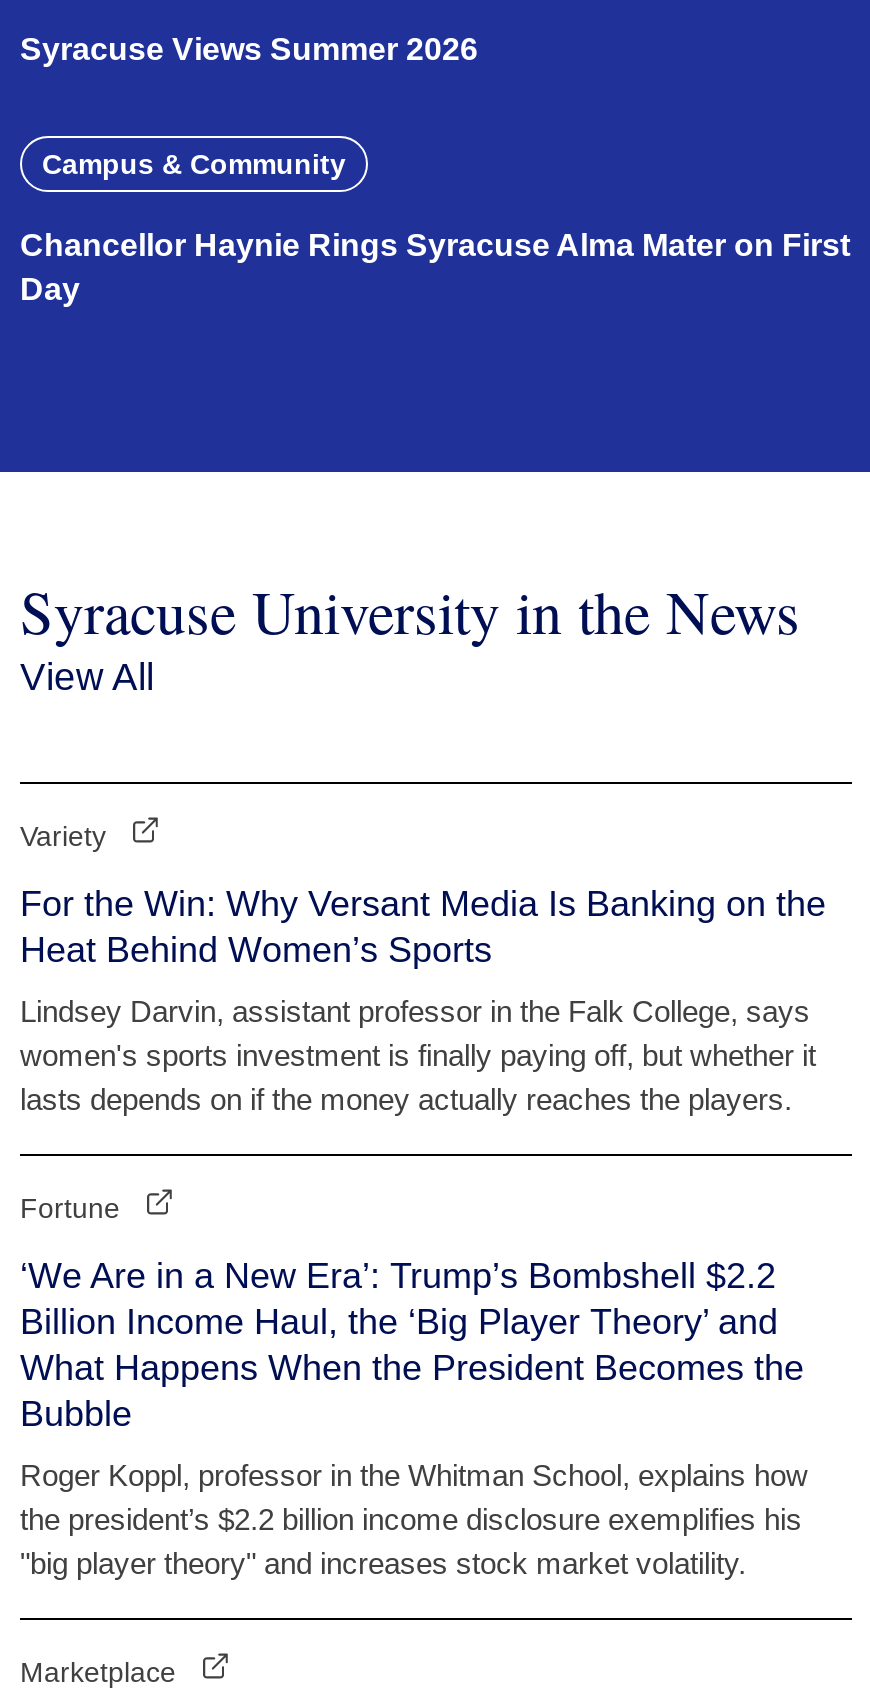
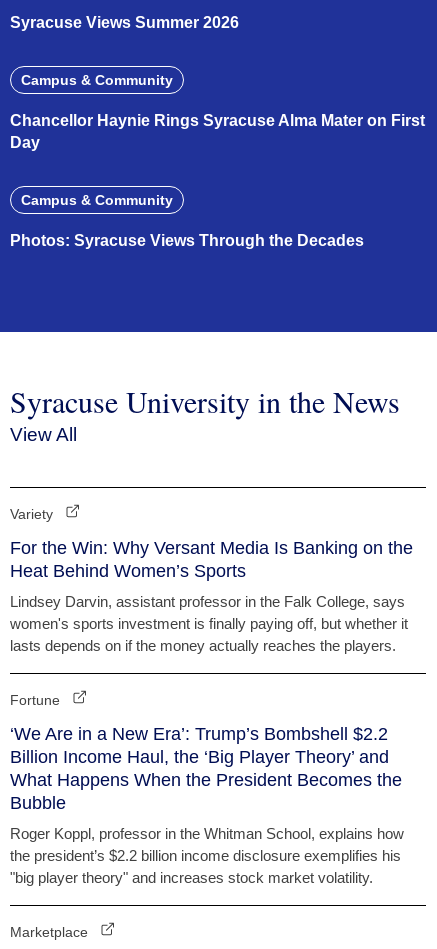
none -> [10,192,364,249] Campus & Community | Photos: Syracuse Views Through the Decades

